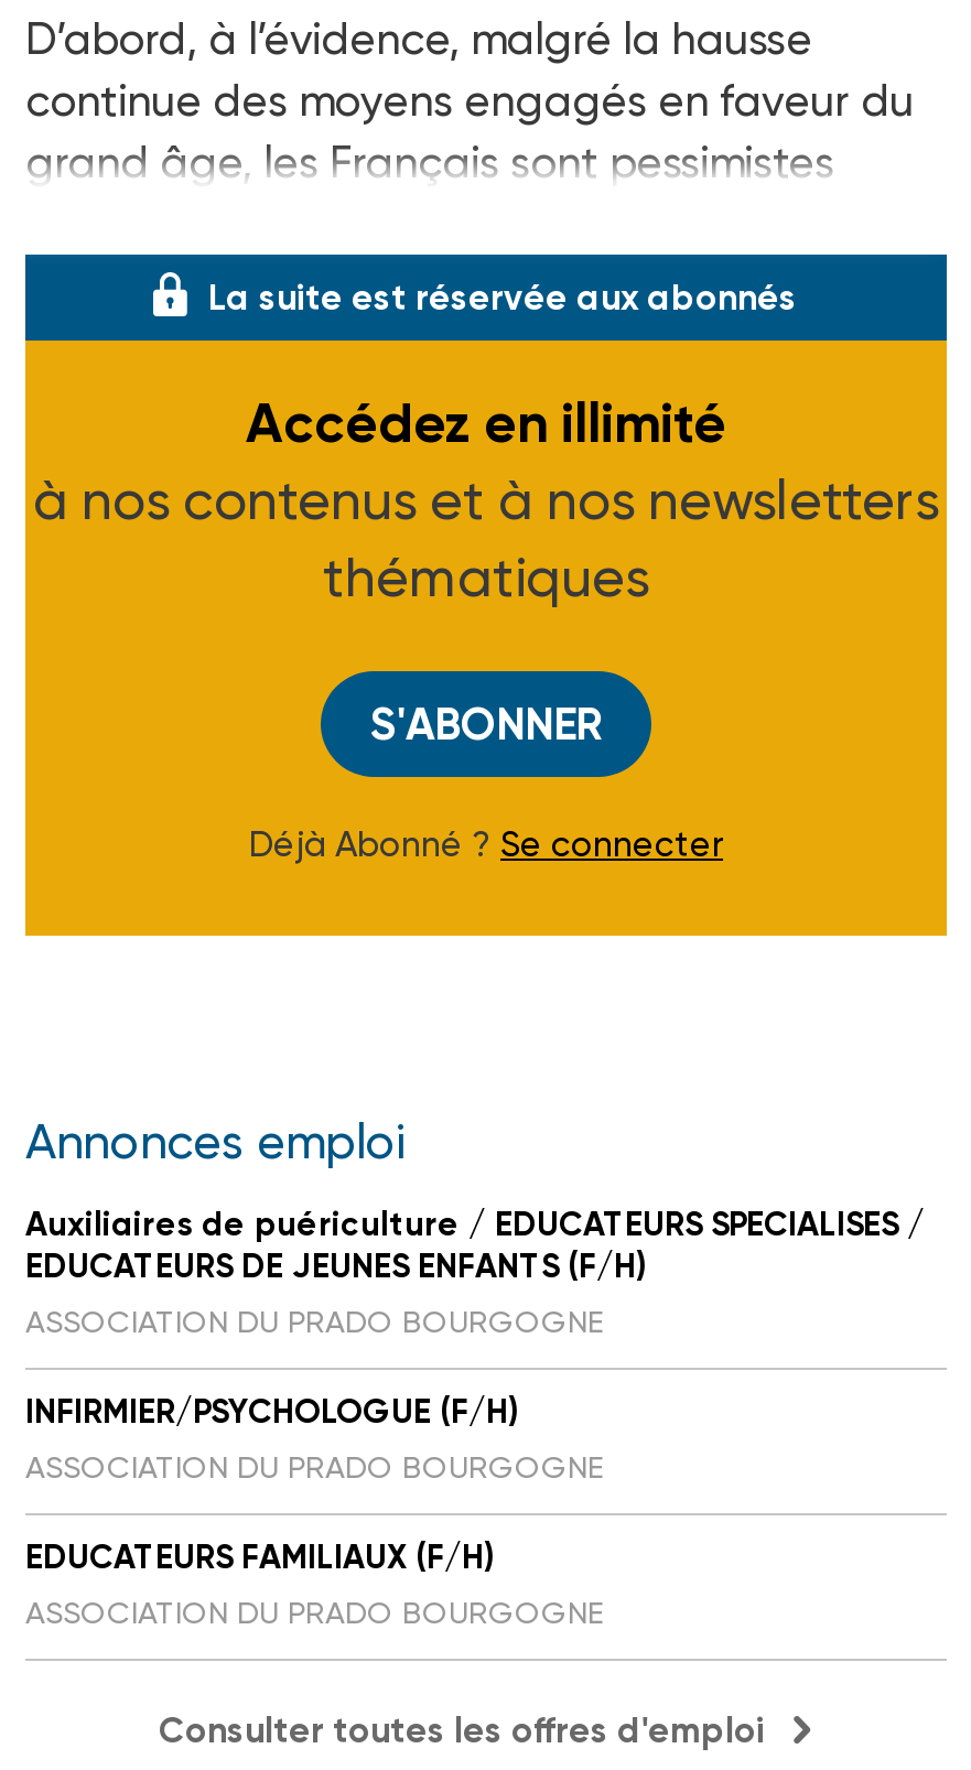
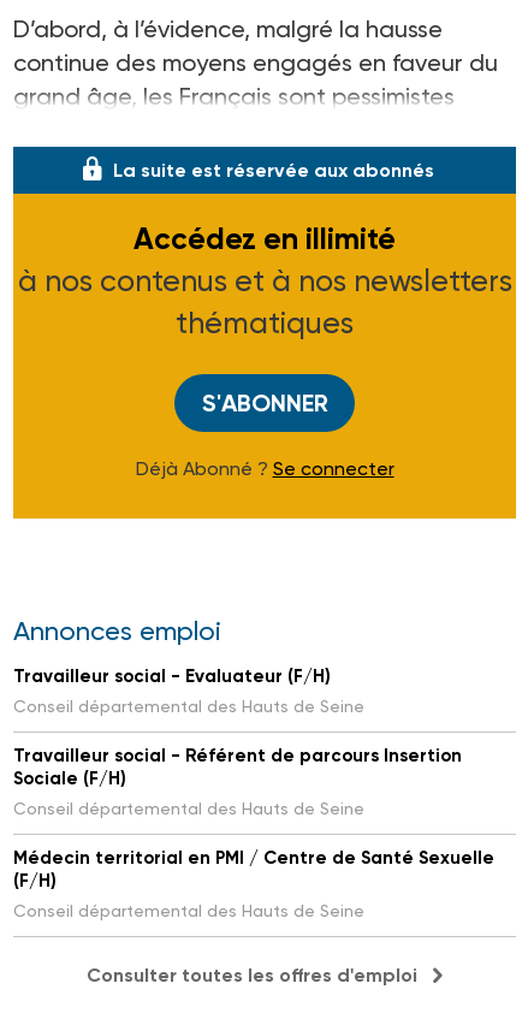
[25,1205,925,1339] Auxiliaires de puériculture / EDUCATEURS SPECIALISES / | EDUCATEURS DE JEUNES ENFANTS (F/H) | ASSOCIATION DU PRADO BOURGOGNE -> [13,665,364,716] Travailleur social - Evaluateur (F/H) | Conseil départemental des Hauts de Seine
[25,1392,603,1485] INFIRMIER/PSYCHOLOGUE (F/H) | ASSOCIATION DU PRADO BOURGOGNE -> [13,745,462,818] Travailleur social - Référent de parcours Insertion | Sociale (F/H) | Conseil départemental des Hauts de Seine
[25,1537,603,1630] EDUCATEURS FAMILIAUX (F/H) | ASSOCIATION DU PRADO BOURGOGNE -> [13,847,494,920] Médecin territorial en PMI / Centre de Santé Sexuelle | (F/H) | Conseil départemental des Hauts de Seine

